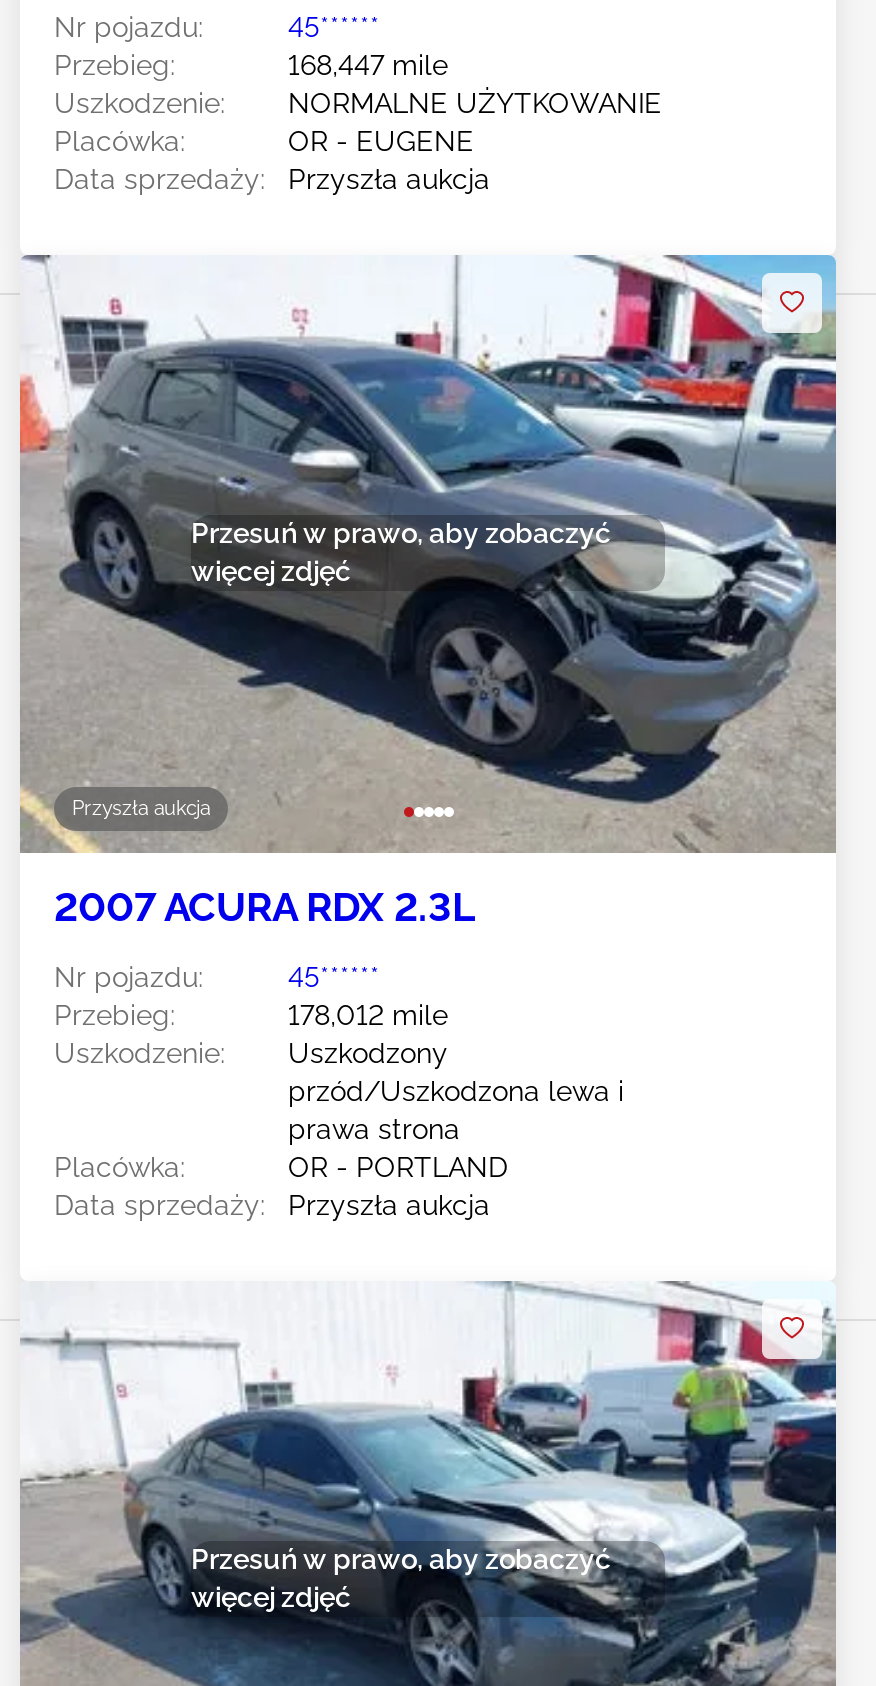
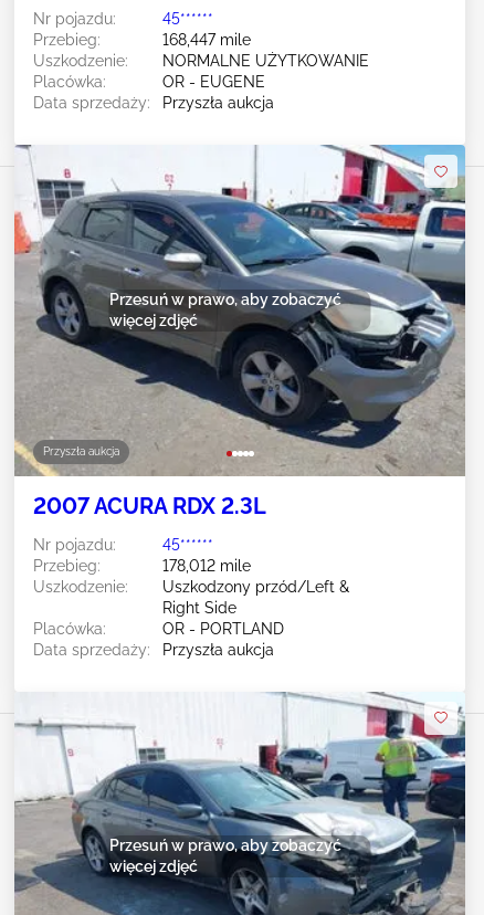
[288,1037,624,1145] Uszkodzony | przód/Uszkodzona lewa i | prawa strona -> [162,577,349,616] Uszkodzony przód/Left & | Right Side

